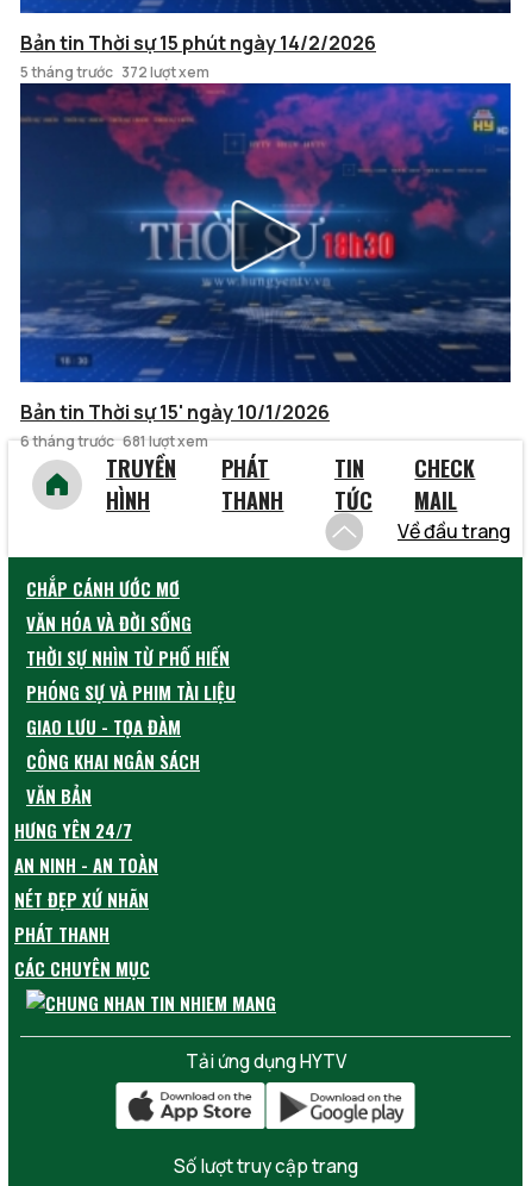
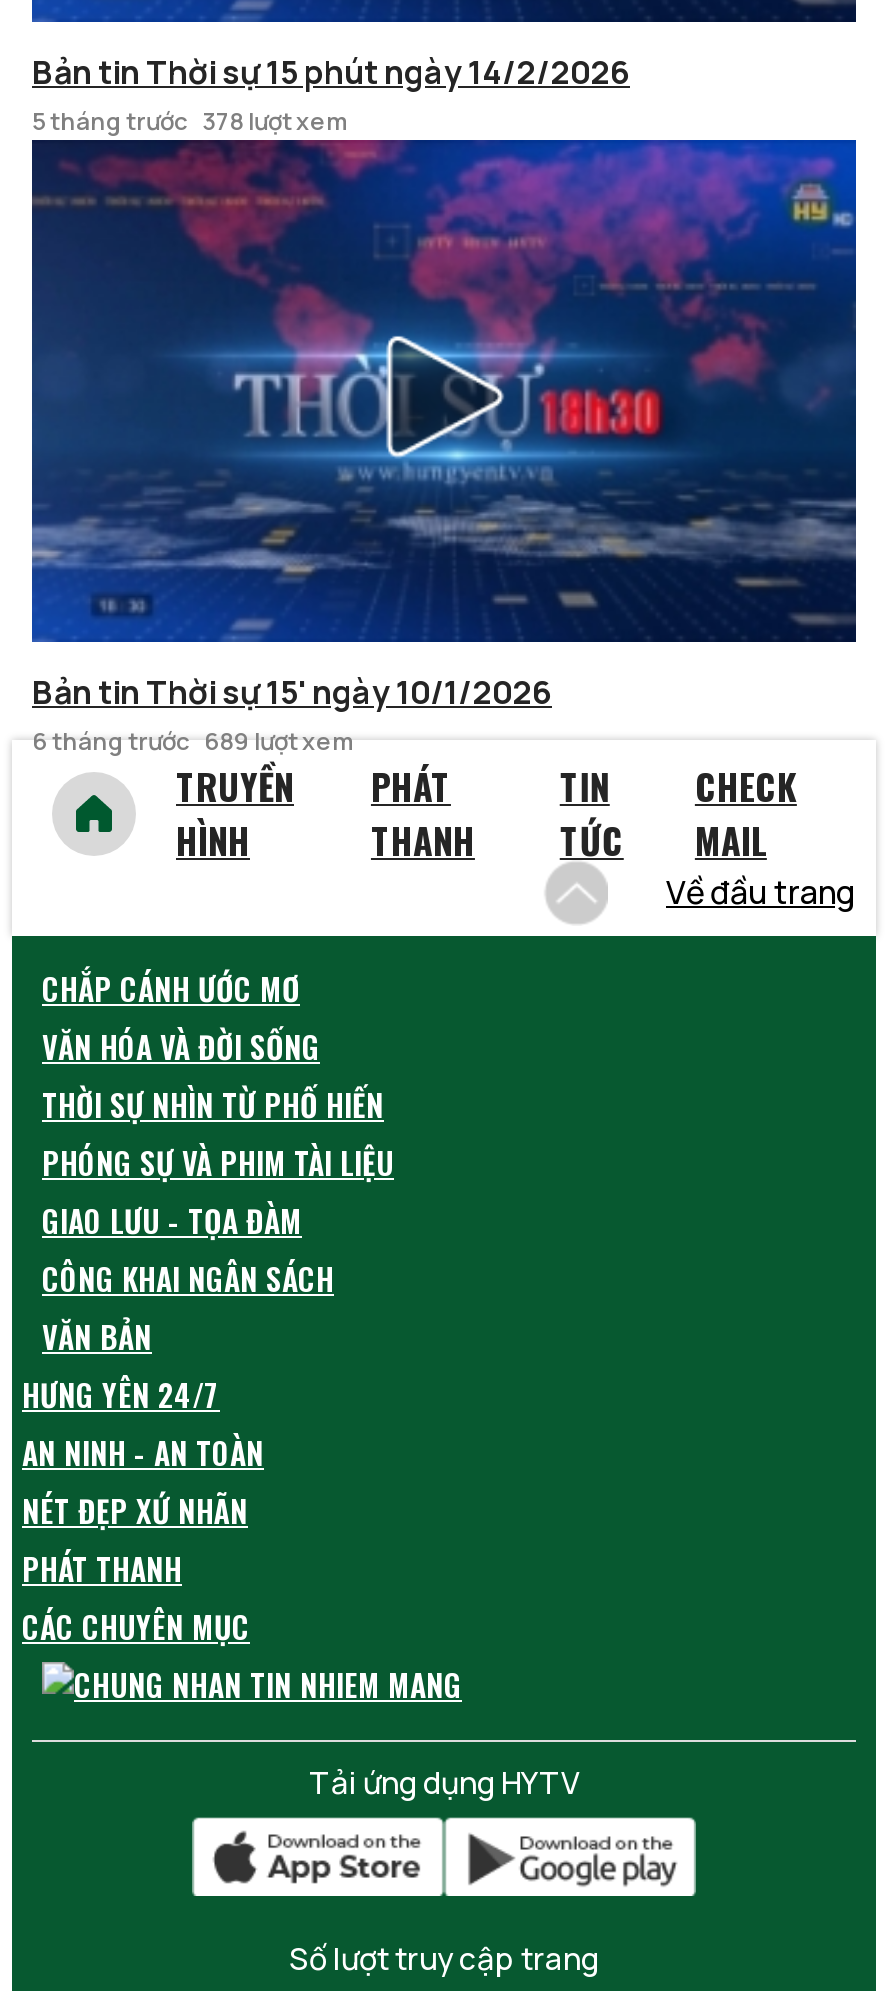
[20,61,209,82] 5 tháng trước 372 lượt xem -> [32,103,348,137] 5 tháng trước 378 lượt xem
[20,431,208,452] 6 tháng trước 681 lượt xem -> [32,724,354,758] 6 tháng trước 689 lượt xem

